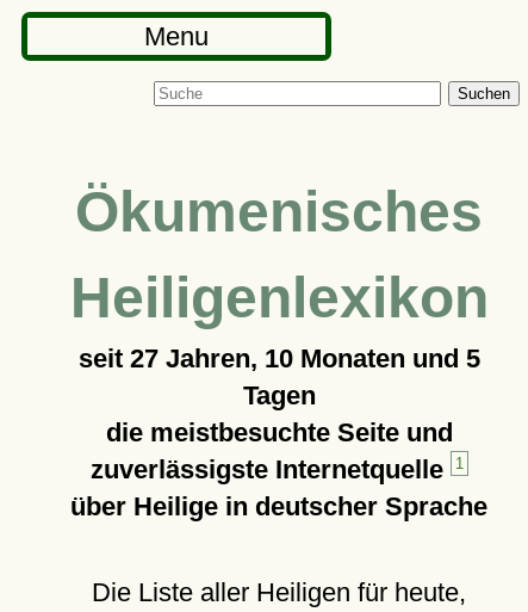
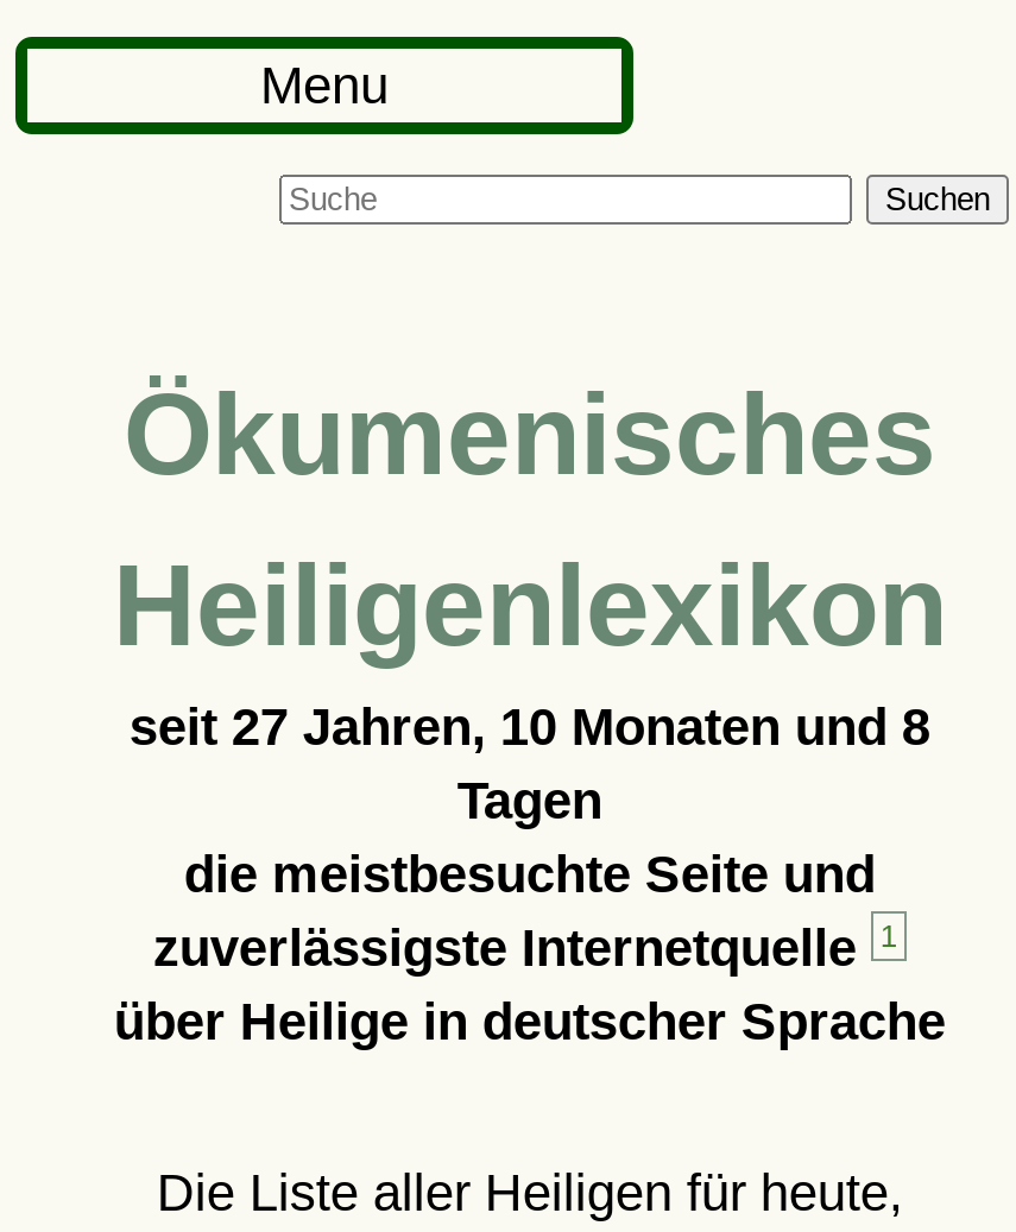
[79,344,480,373] seit 27 Jahren, 10 Monaten und 5 -> [129,697,930,757] seit 27 Jahren, 10 Monaten und 8

